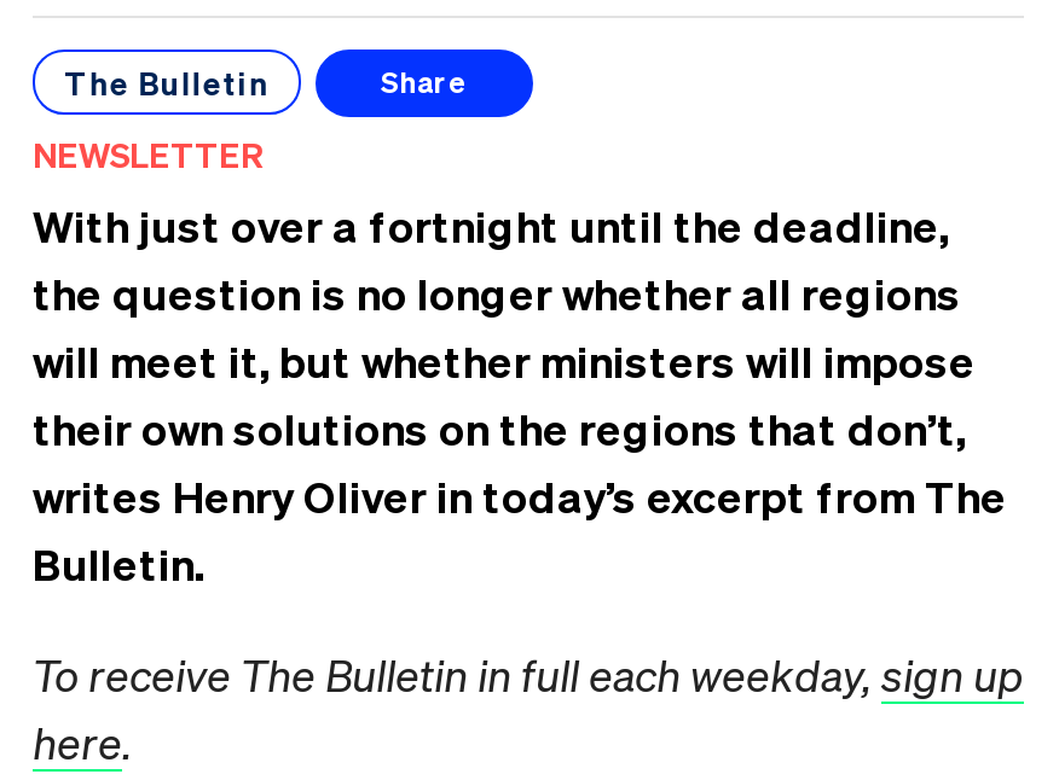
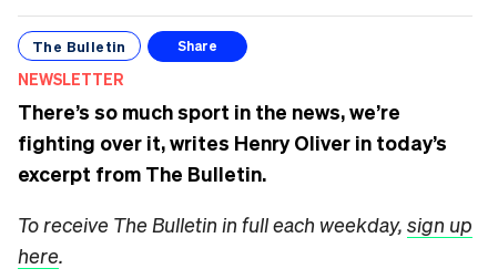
[33,196,1007,590] With just over a fortnight until the deadline, | the question is no longer whether all regions | will meet it, but whether ministers will impose | their own solutions on the regions that don’t, | writes Henry Oliver in today’s excerpt from The | Bulletin. -> [18,98,447,186] There’s so much sport in the news, we’re | fighting over it, writes Henry Oliver in today’s | excerpt from The Bulletin.

